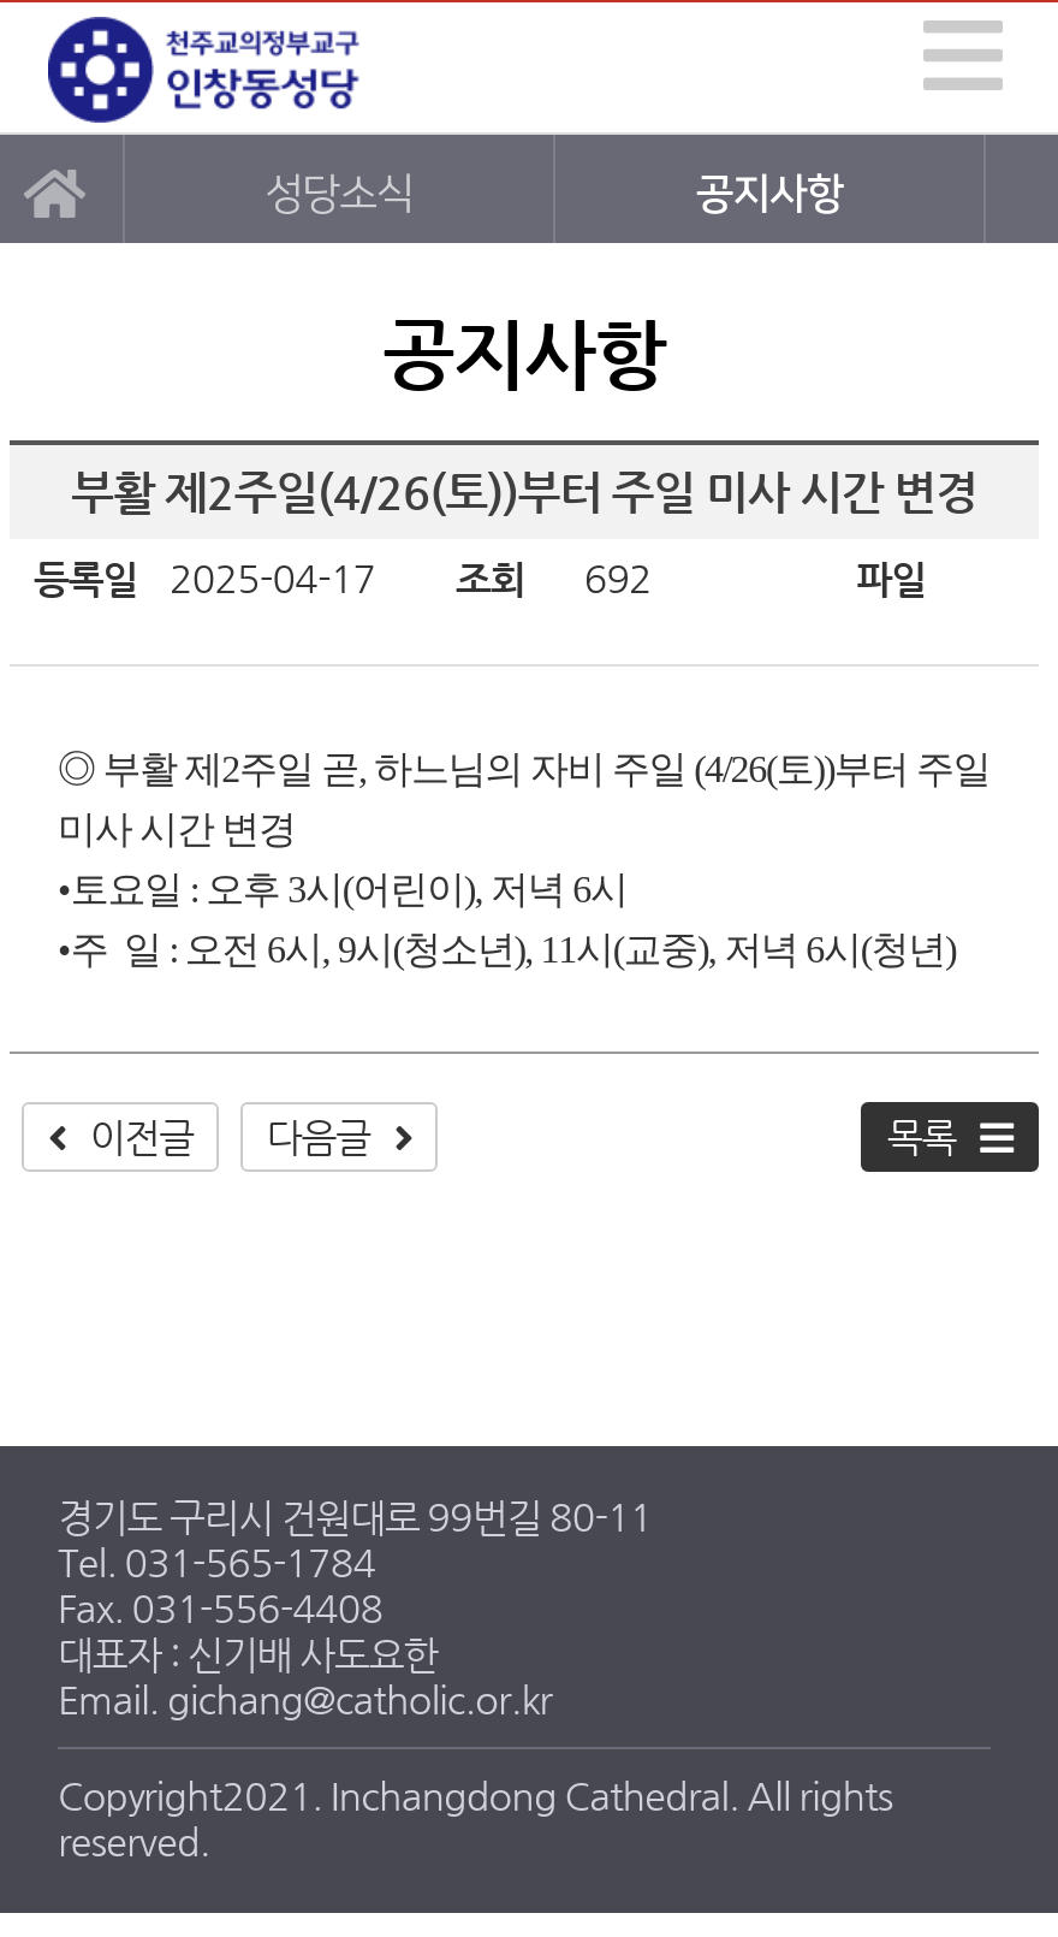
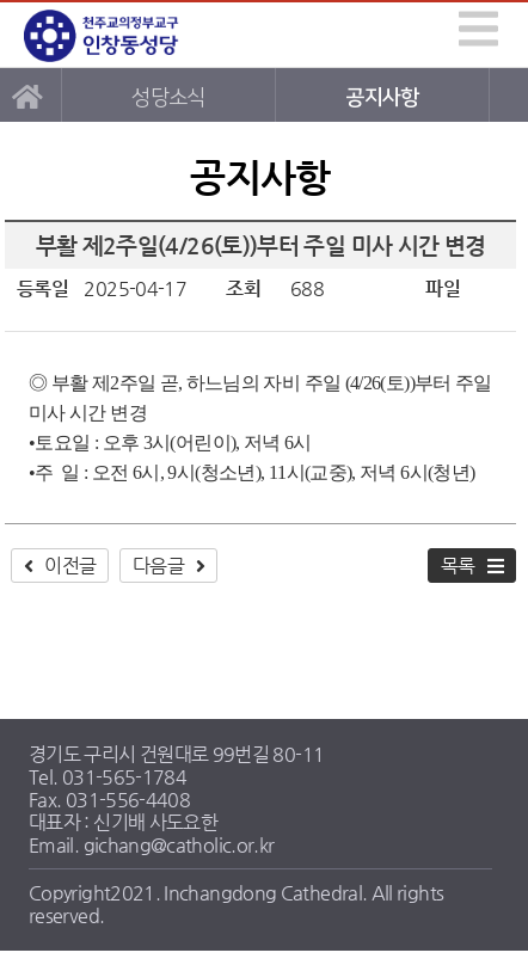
[34,556,651,602] 등록일 2025-04-17 조회 692 -> [17,277,324,300] 등록일 2025-04-17 조회 688

